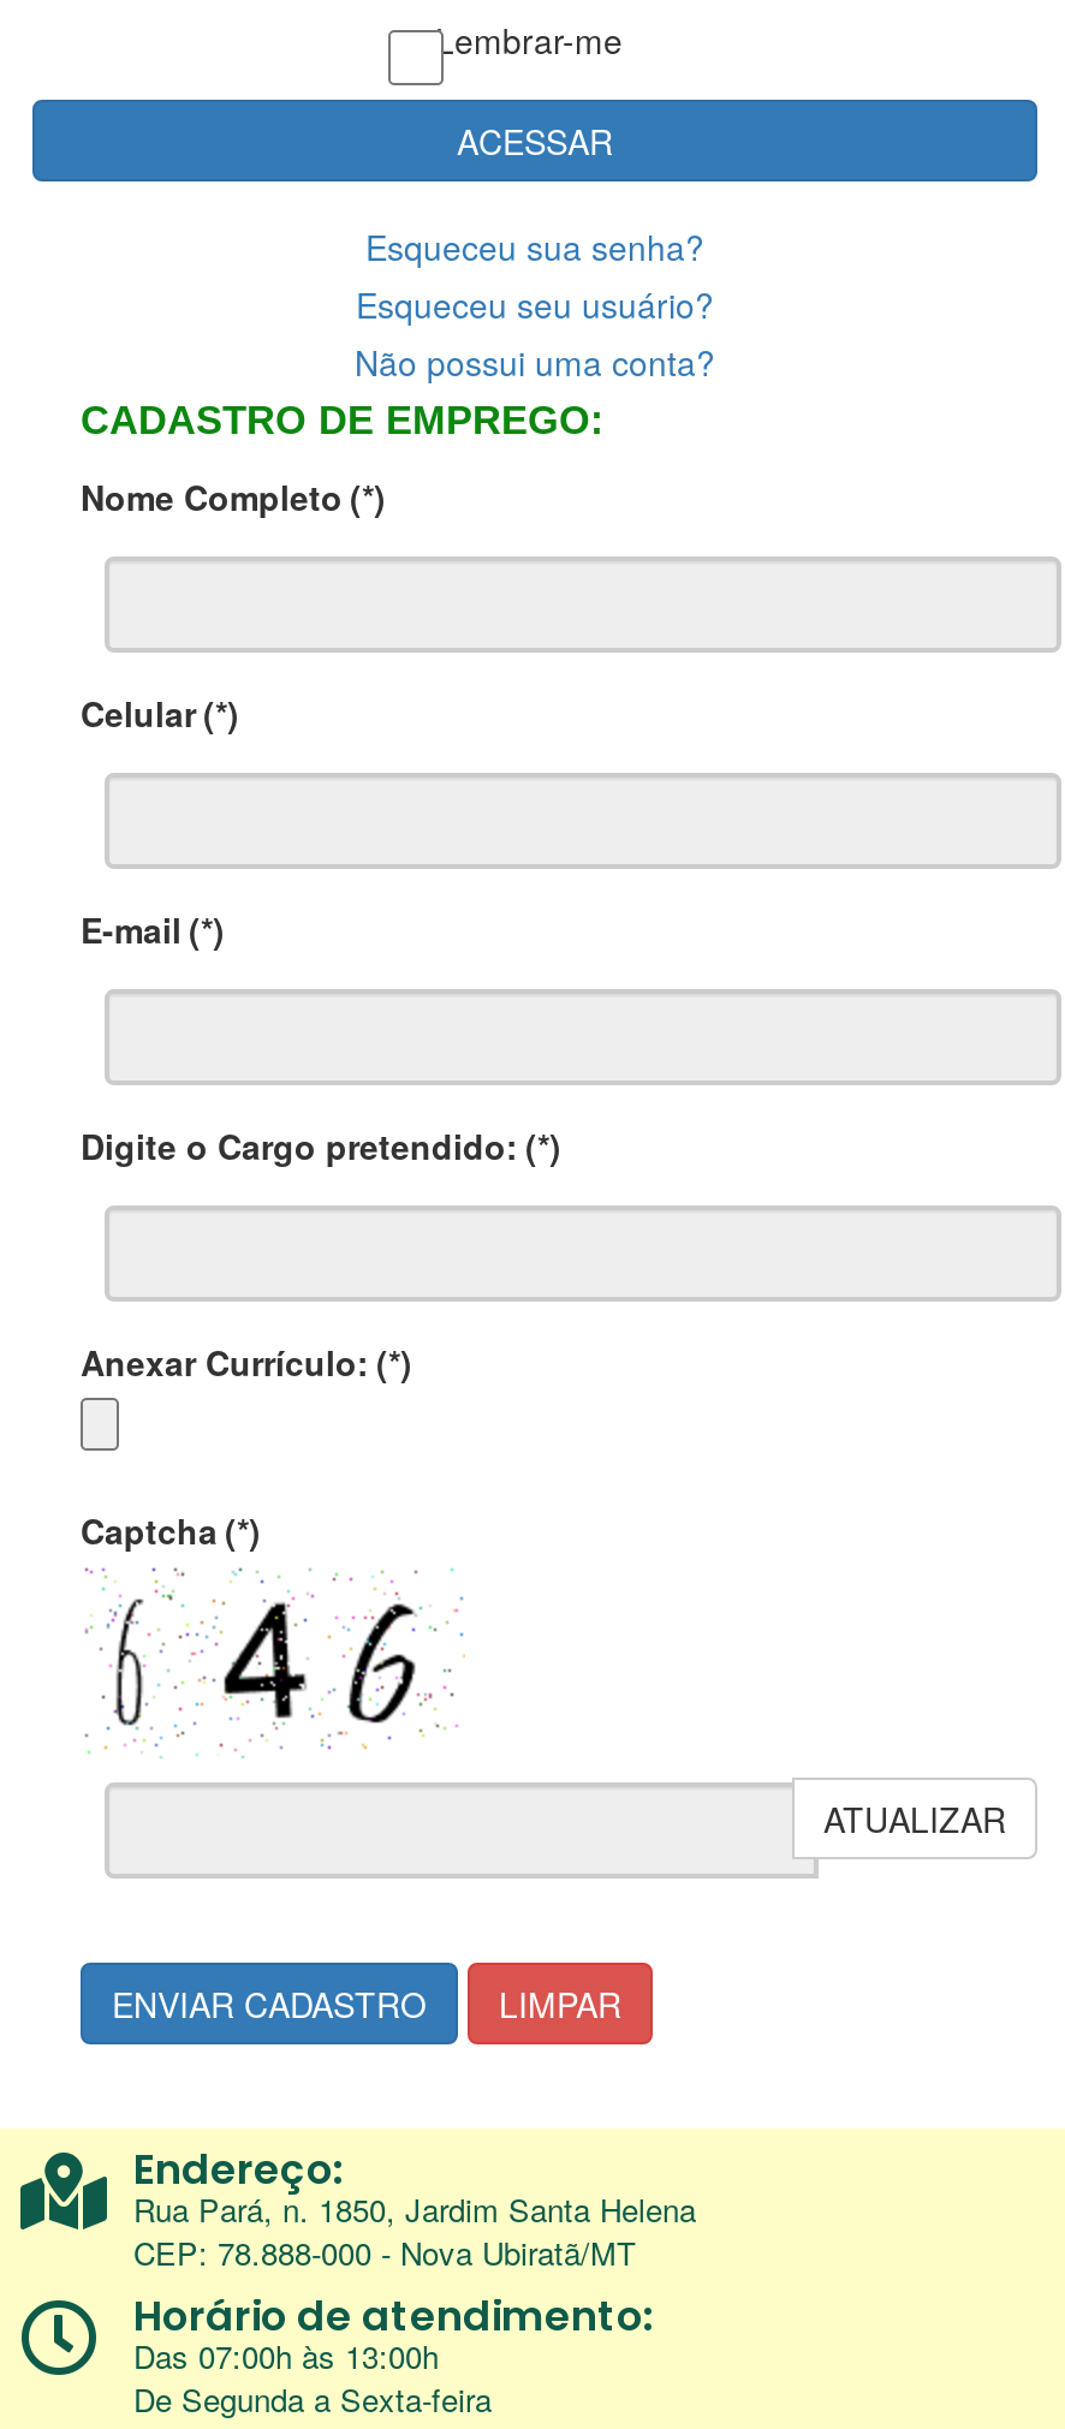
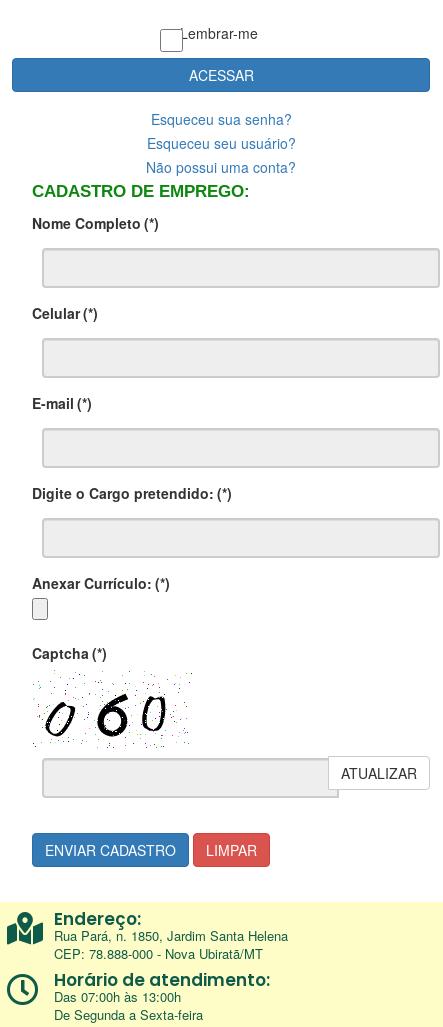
[85,1568,463,1749] [image] -> [33,670,192,749] [image]

